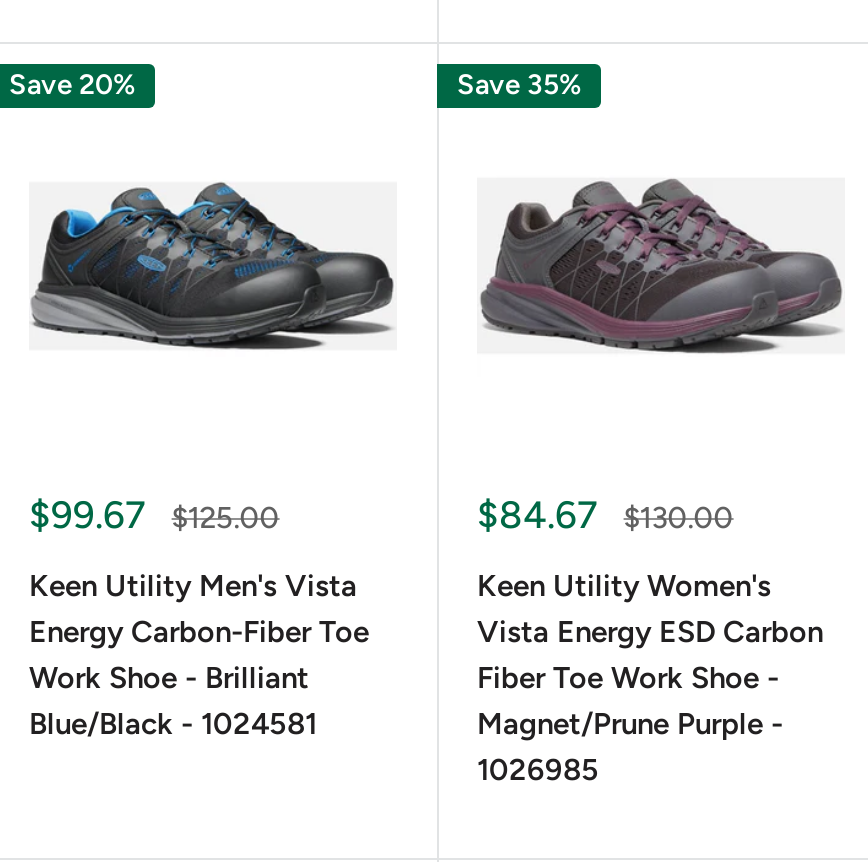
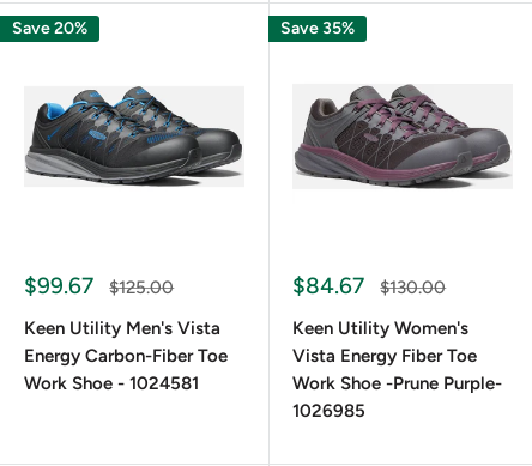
[477,614,823,742] Vista Energy ESD Carbon | Fiber Toe Work Shoe - | Magnet/Prune Purple - -> [292,345,502,394] Vista Energy Fiber Toe | Work Shoe -Prune Purple-
[29,660,317,742] Work Shoe - Brilliant | Blue/Black - 1024581 -> [24,373,199,394] Work Shoe - 1024581

